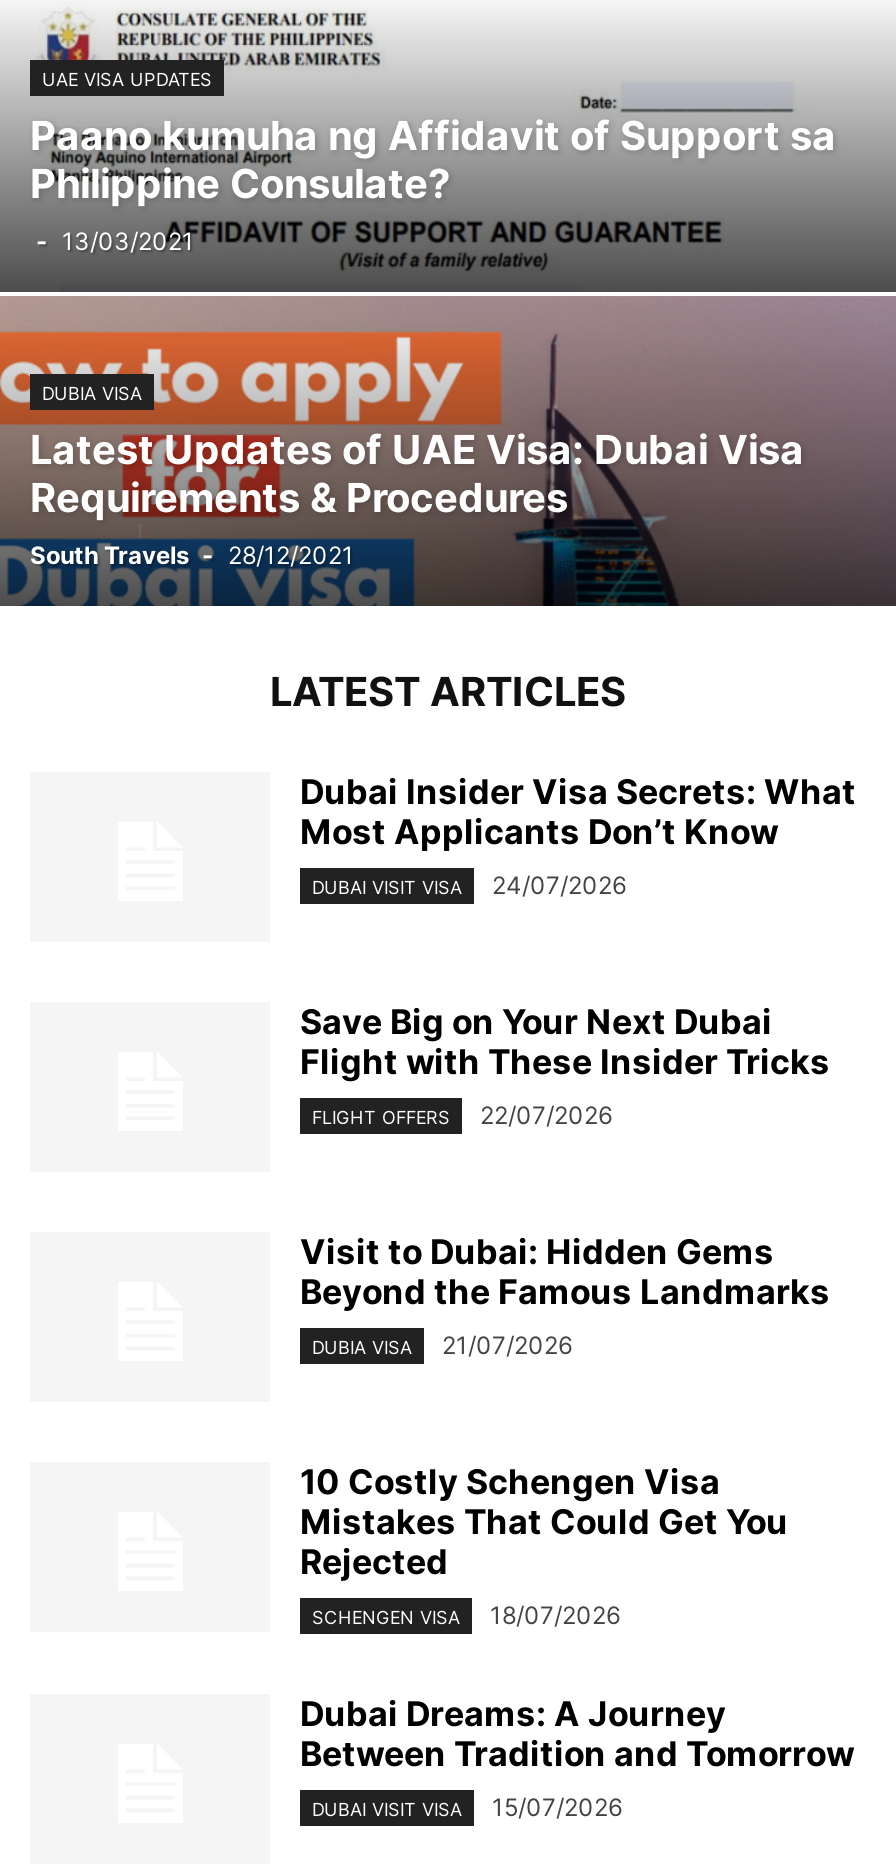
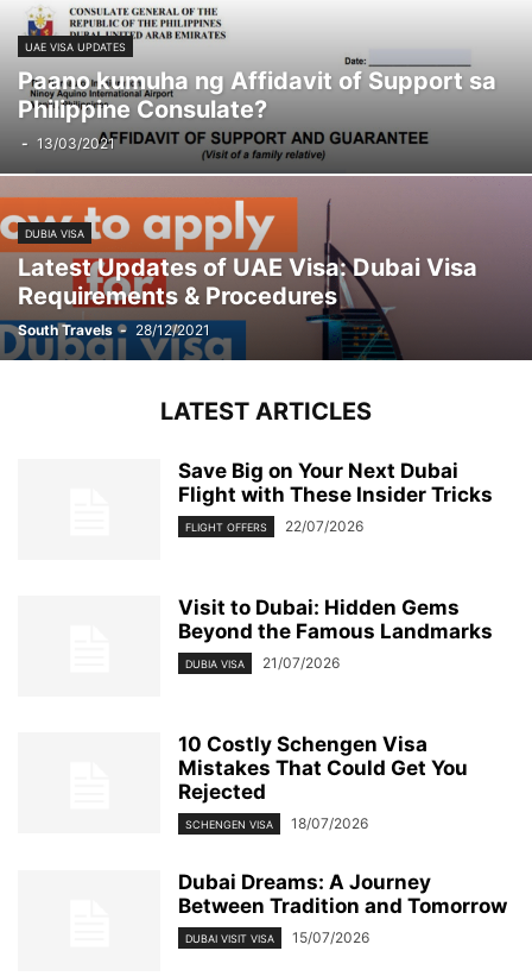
[300,772,856,900] Dubai Insider Visa Secrets: What | Most Applicants Don’t Know | DUBAI VISIT VISA | 24/07/2026 -> none

